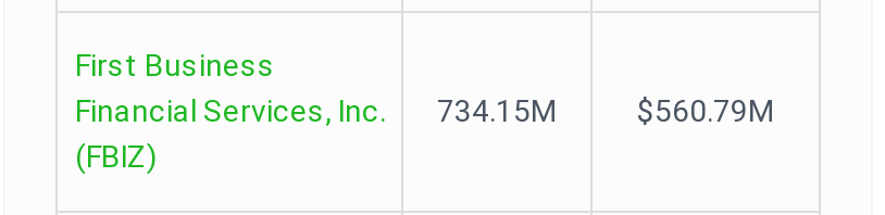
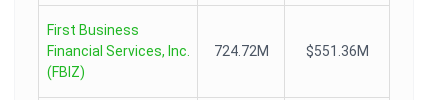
[437,93,774,128] 734.15M | $560.79M -> [213,43,368,59] 724.72M | $551.36M

